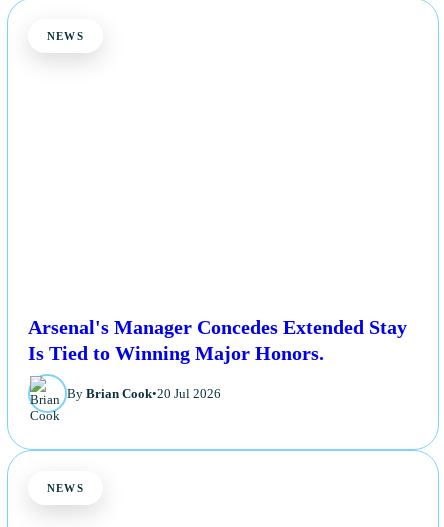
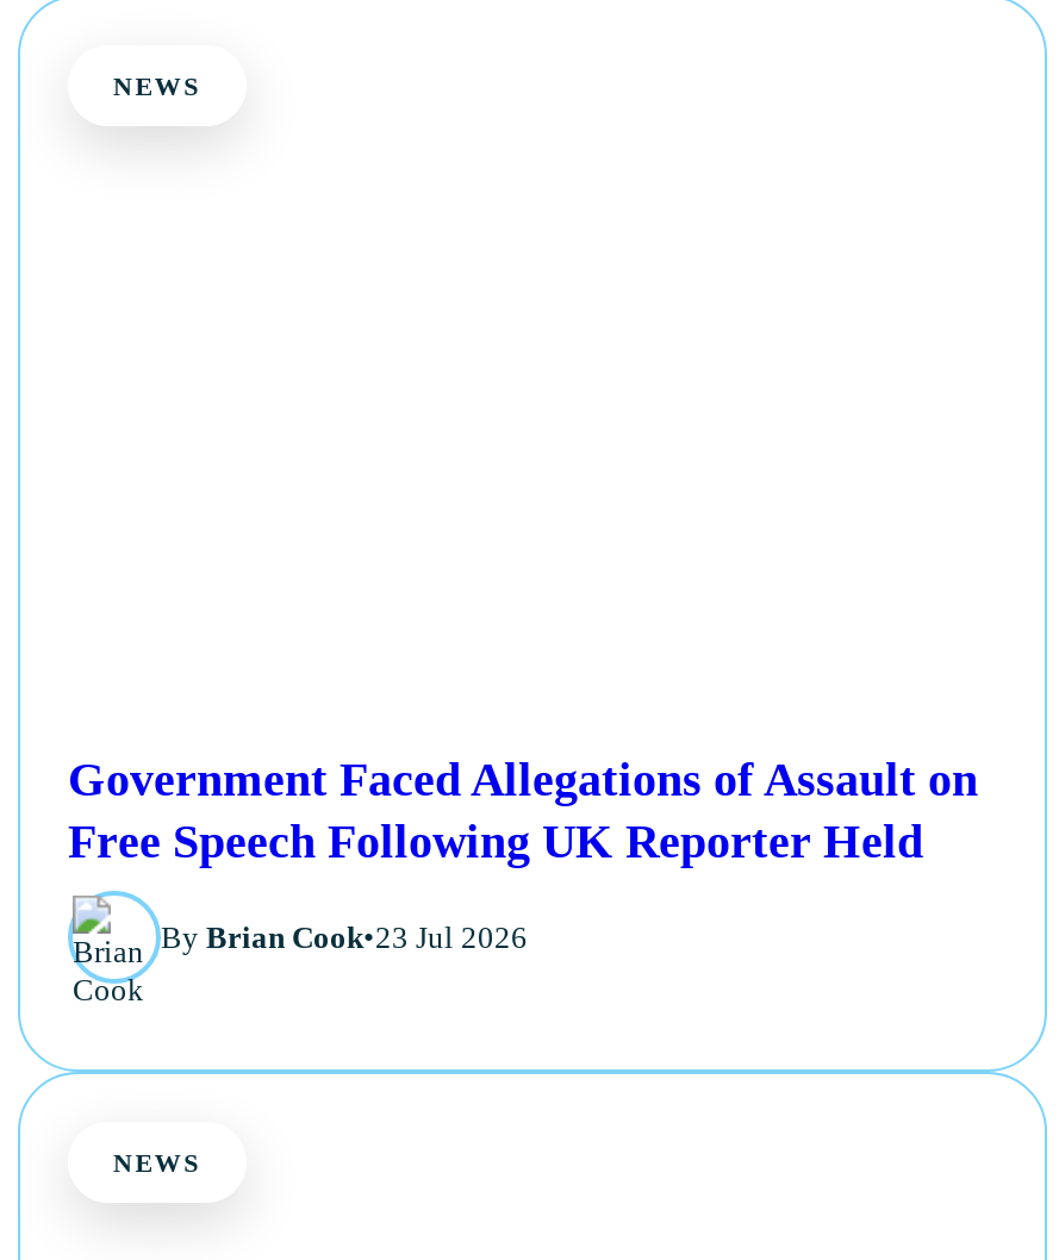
[28,316,407,364] Arsenal's Manager Concedes Extended Stay | Is Tied to Winning Major Honors. -> [68,753,978,867] Government Faced Allegations of Assault on | Free Speech Following UK Reporter Held
[67,386,221,401] By Brian Cook•20 Jul 2026 -> [161,919,528,954] By Brian Cook•23 Jul 2026

